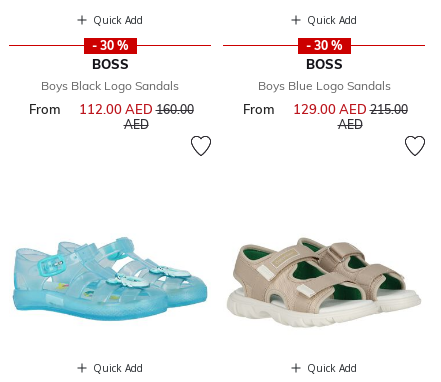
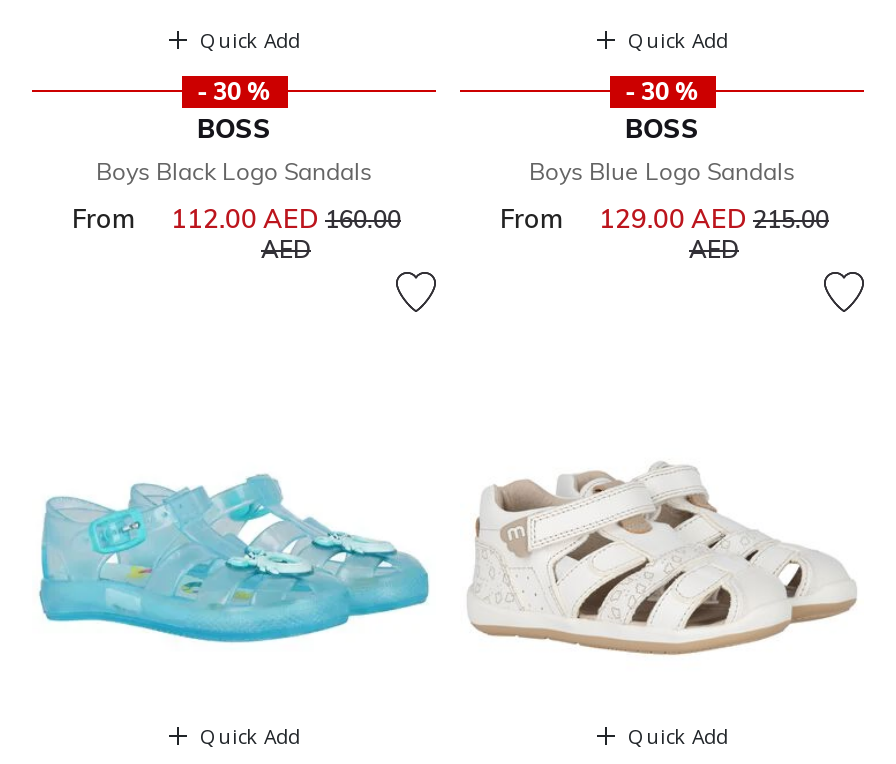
[231,232,420,327] [image] -> [474,460,856,656] [image]

